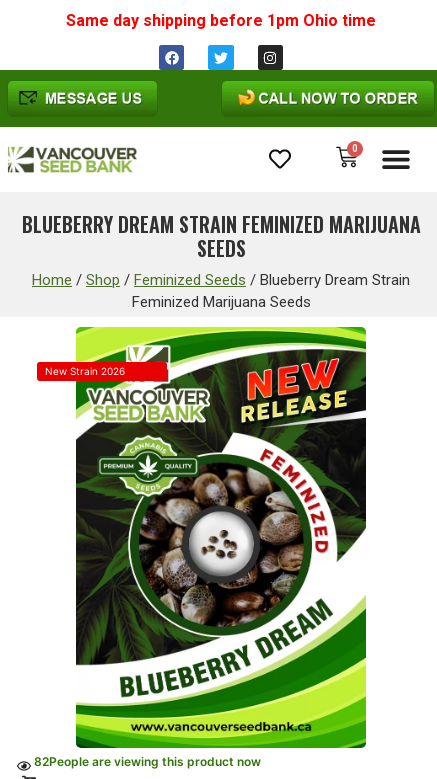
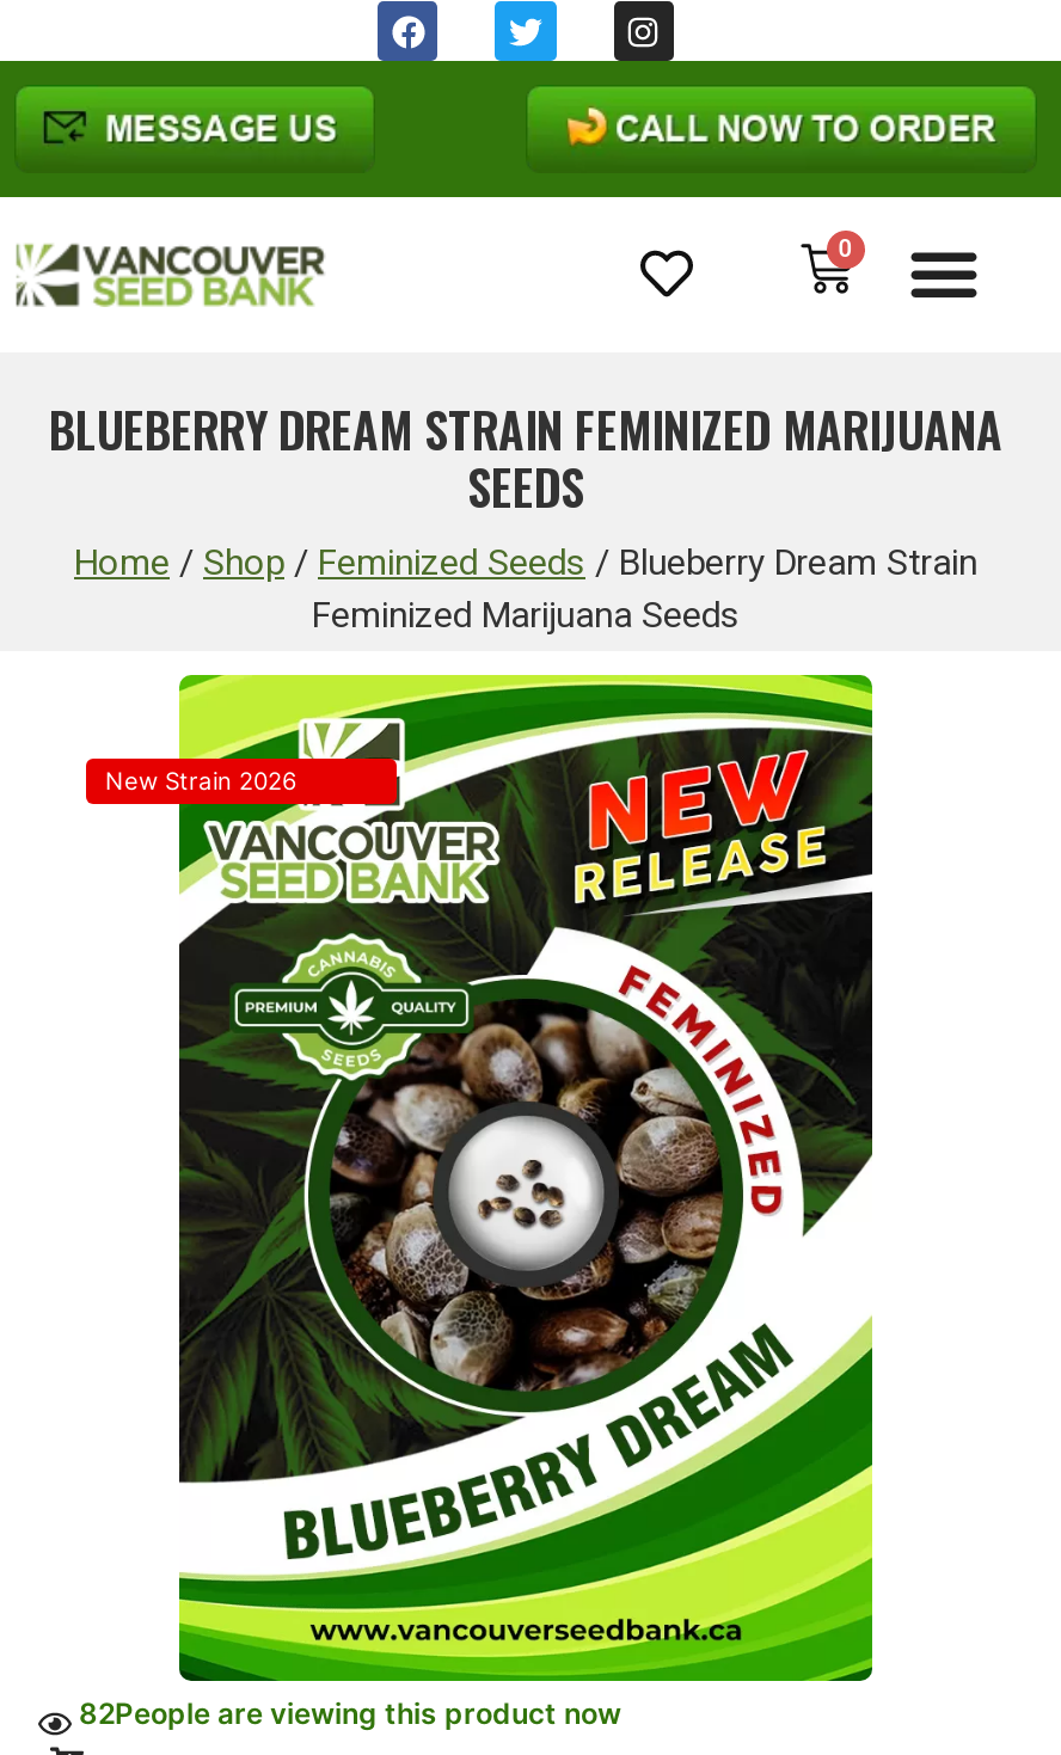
[66,11,376,30] Same day shipping before 1pm Ohio time -> none

